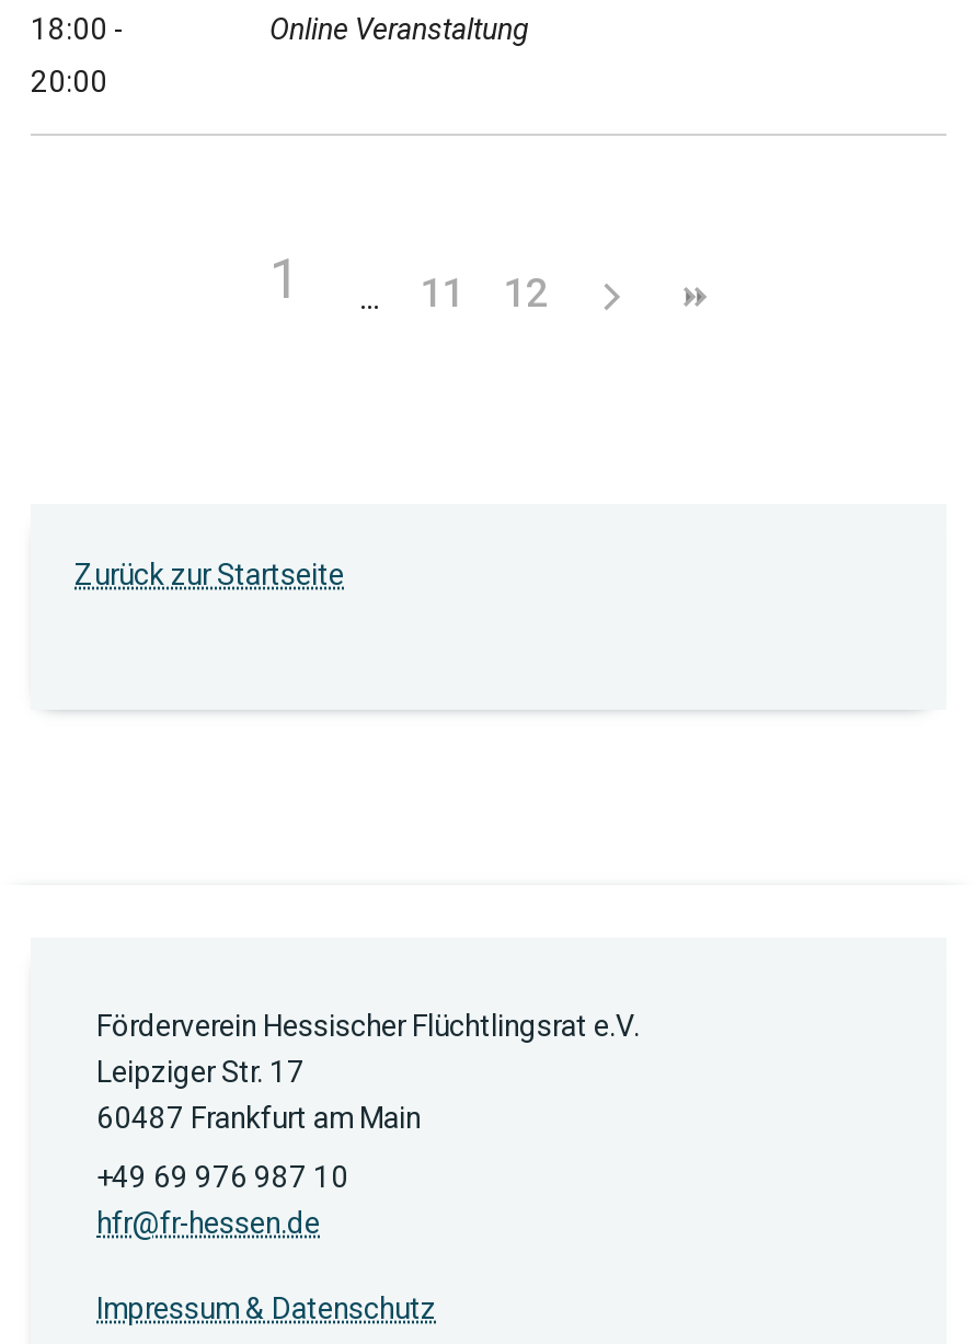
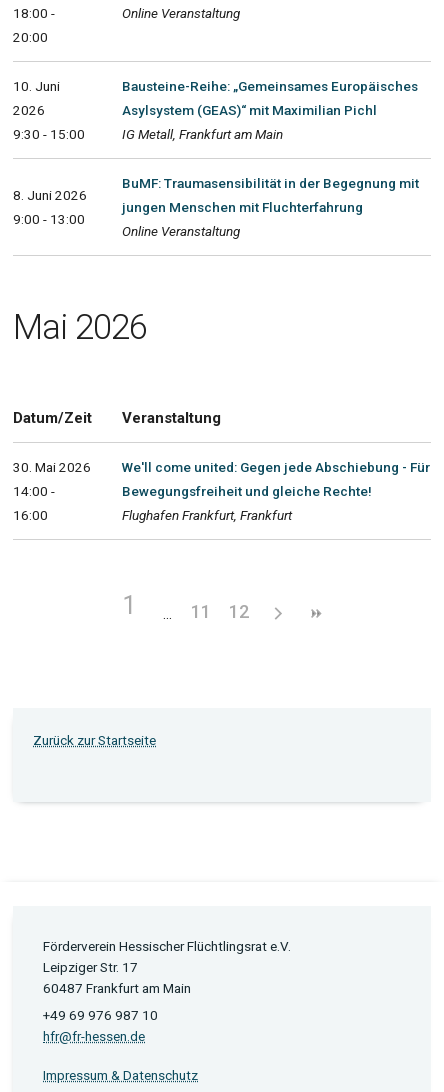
none -> [13,78,85,142] 10. Juni | 2026 | 9:30 - 15:00
none -> [13,187,87,227] 8. Juni 2026 | 9:00 - 13:00
none -> [13,175,419,523] BuMF: Traumasensibilität in der Begegnung mit | jungen Menschen mit Fluchterfahrung | Online Veranstaltung | Mai 2026 | Datum/Zeit | Veranstaltung | 30. Mai 2026 | 14:00 - | 16:00
none -> [122,78,418,142] Bausteine-Reihe: „Gemeinsames Europäisches | Asylsystem (GEAS)“ mit Maximilian Pichl | IG Metall, Frankfurt am Main
none -> [122,459,430,523] We'll come united: Gegen jede Abschiebung - Für | Bewegungsfreiheit und gleiche Rechte! | Flughafen Frankfurt, Frankfurt

